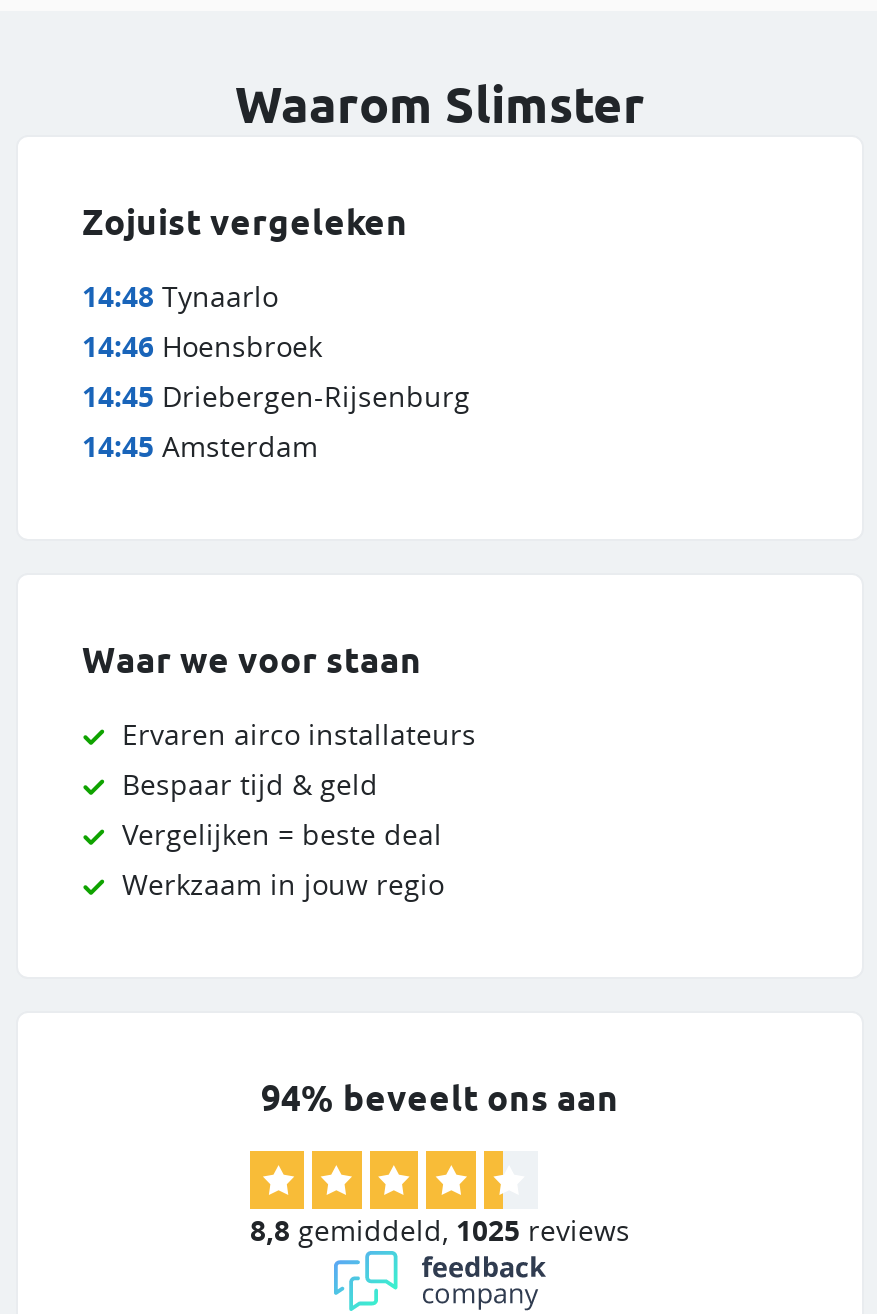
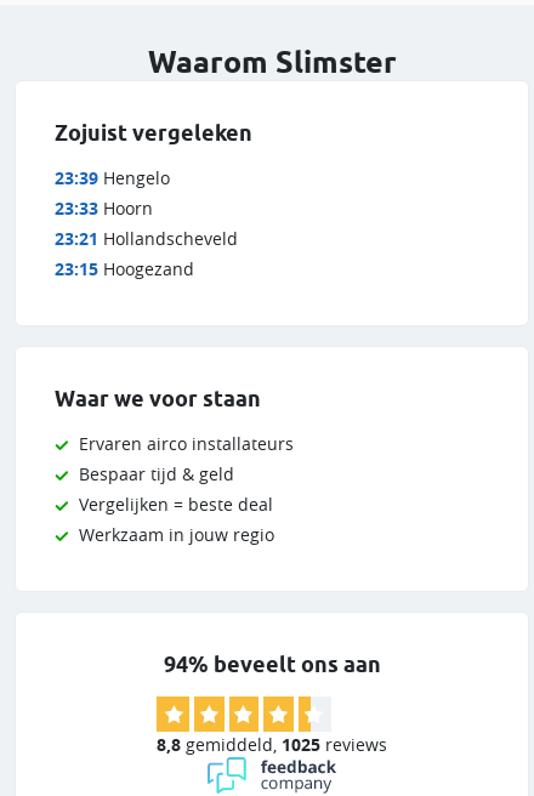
[82,278,470,466] 14:48 Tynaarlo | 14:46 Hoensbroek | 14:45 Driebergen-Rijsenburg | 14:45 Amsterdam -> [55,167,238,281] 23:39 Hengelo | 23:33 Hoorn | 23:21 Hollandscheveld | 23:15 Hoogezand

